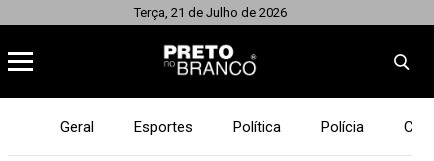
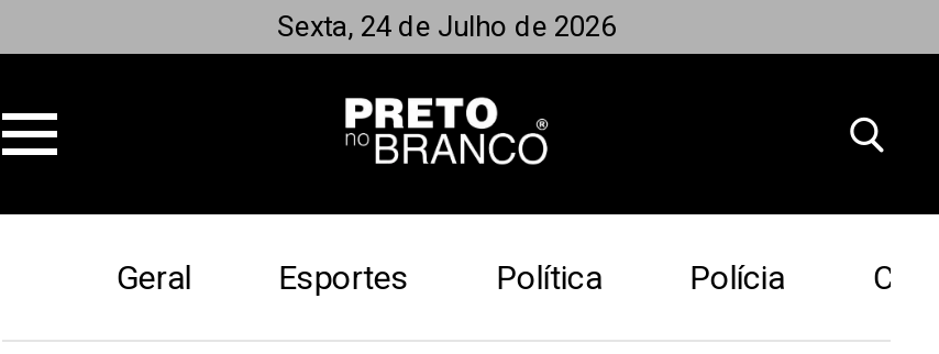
[133,5,286,20] Terça, 21 de Julho de 2026 -> [277,10,616,43] Sexta, 24 de Julho de 2026

